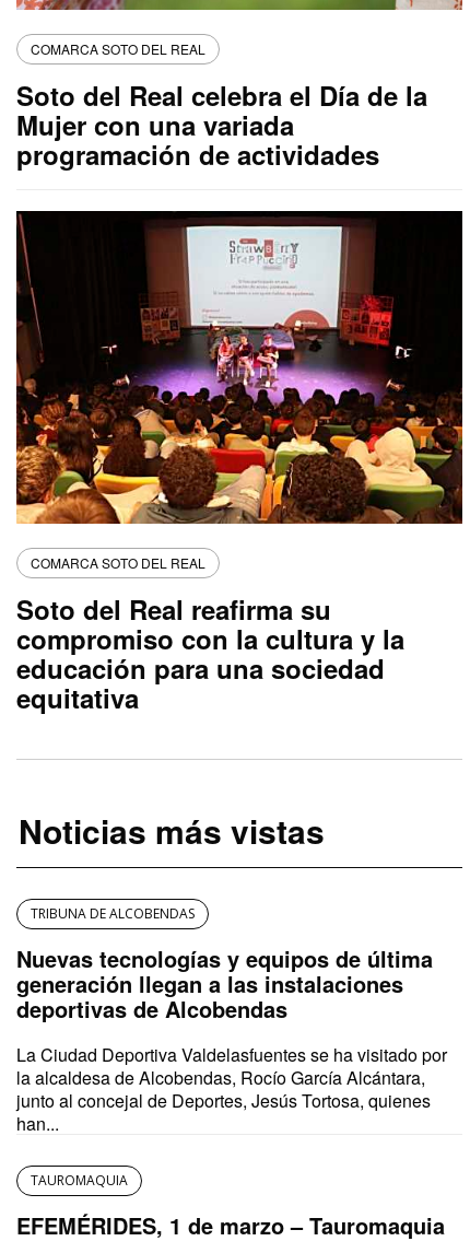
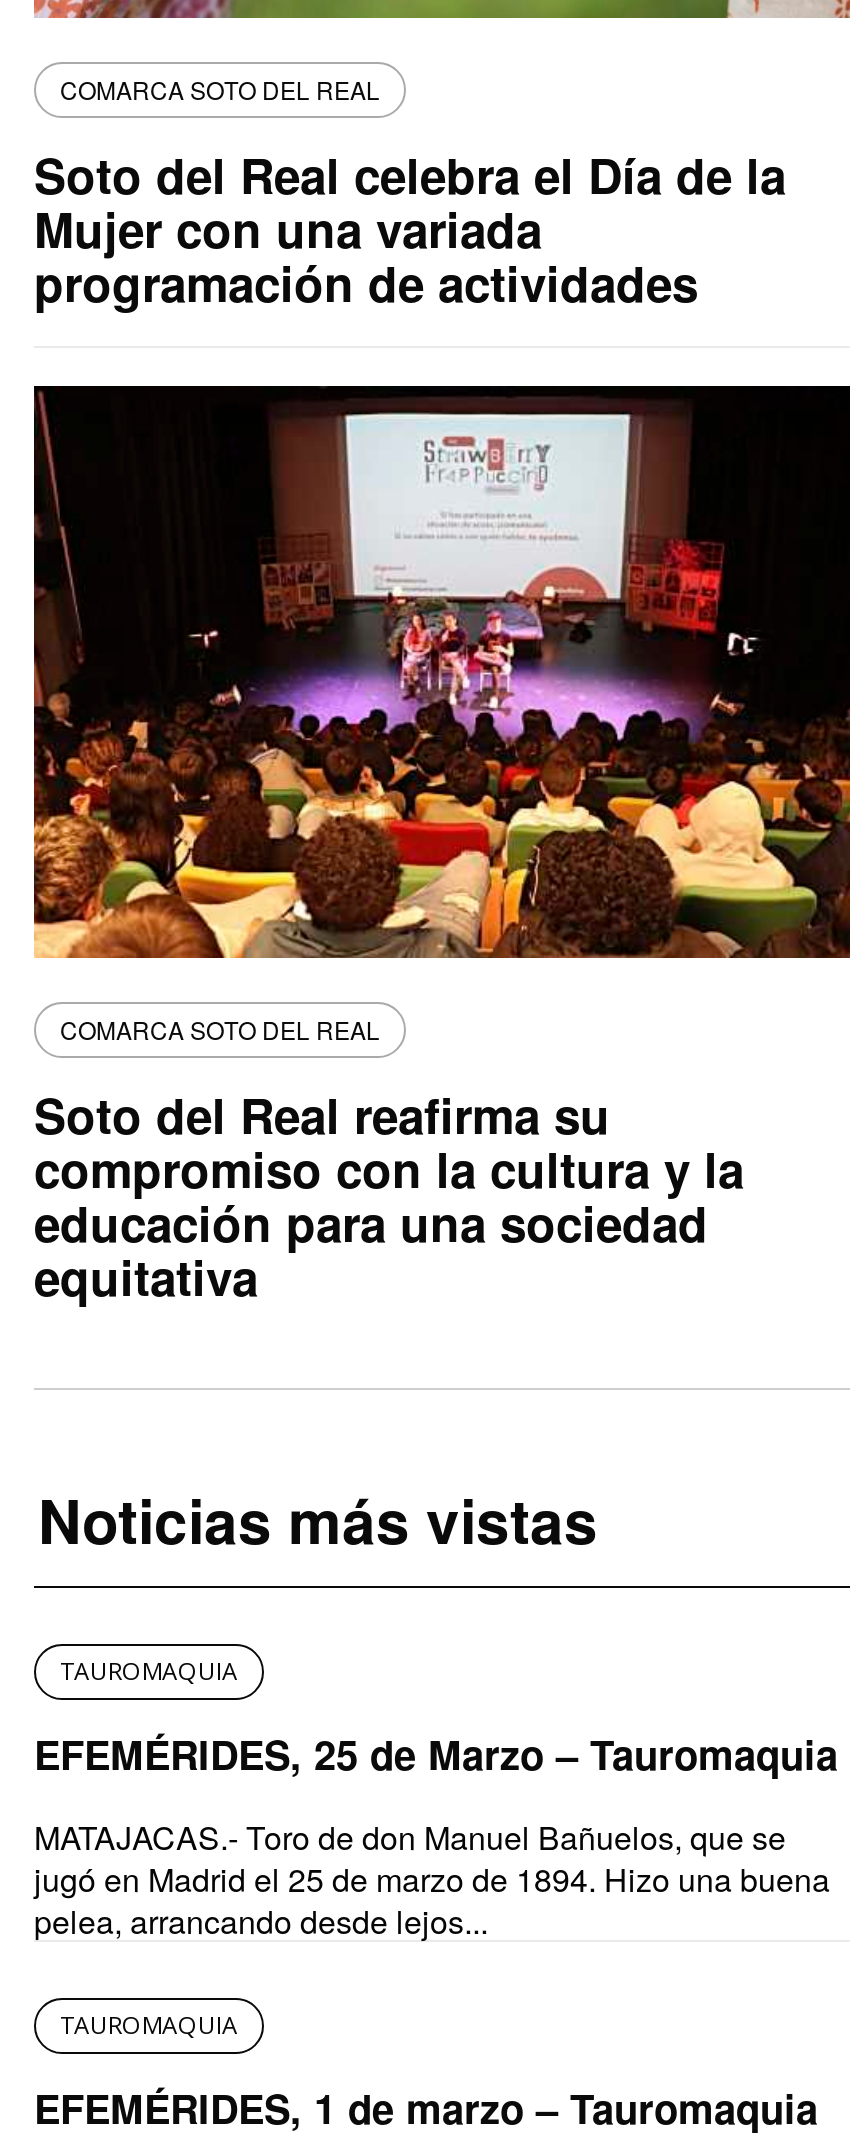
[31,904,195,923] TRIBUNA DE ALCOBENDAS -> [60,1654,238,1688] TAUROMAQUIA
[16,942,433,1024] Nuevas tecnologías y equipos de última | generación llegan a las instalaciones | deportivas de Alcobendas -> [34,1724,838,1782] EFEMÉRIDES, 25 de Marzo – Tauromaquia
[16,1042,447,1136] La Ciudad Deportiva Valdelasfuentes se ha visitado por | la alcaldesa de Alcobendas, Rocío García Alcántara, | junto al concejal de Deportes, Jesús Tortosa, quienes | han... -> [34,1814,830,1944] MATAJACAS.- Toro de don Manuel Bañuelos, que se | jugó en Madrid el 25 de marzo de 1894. Hizo una buena | pelea, arrancando desde lejos...

